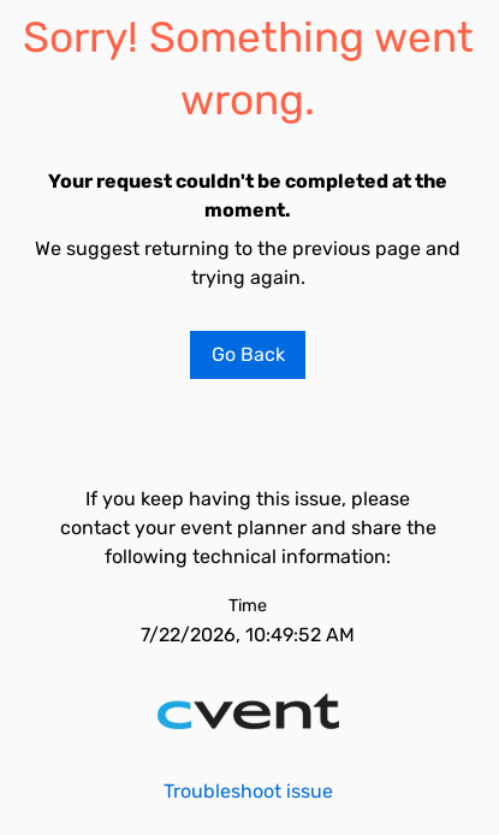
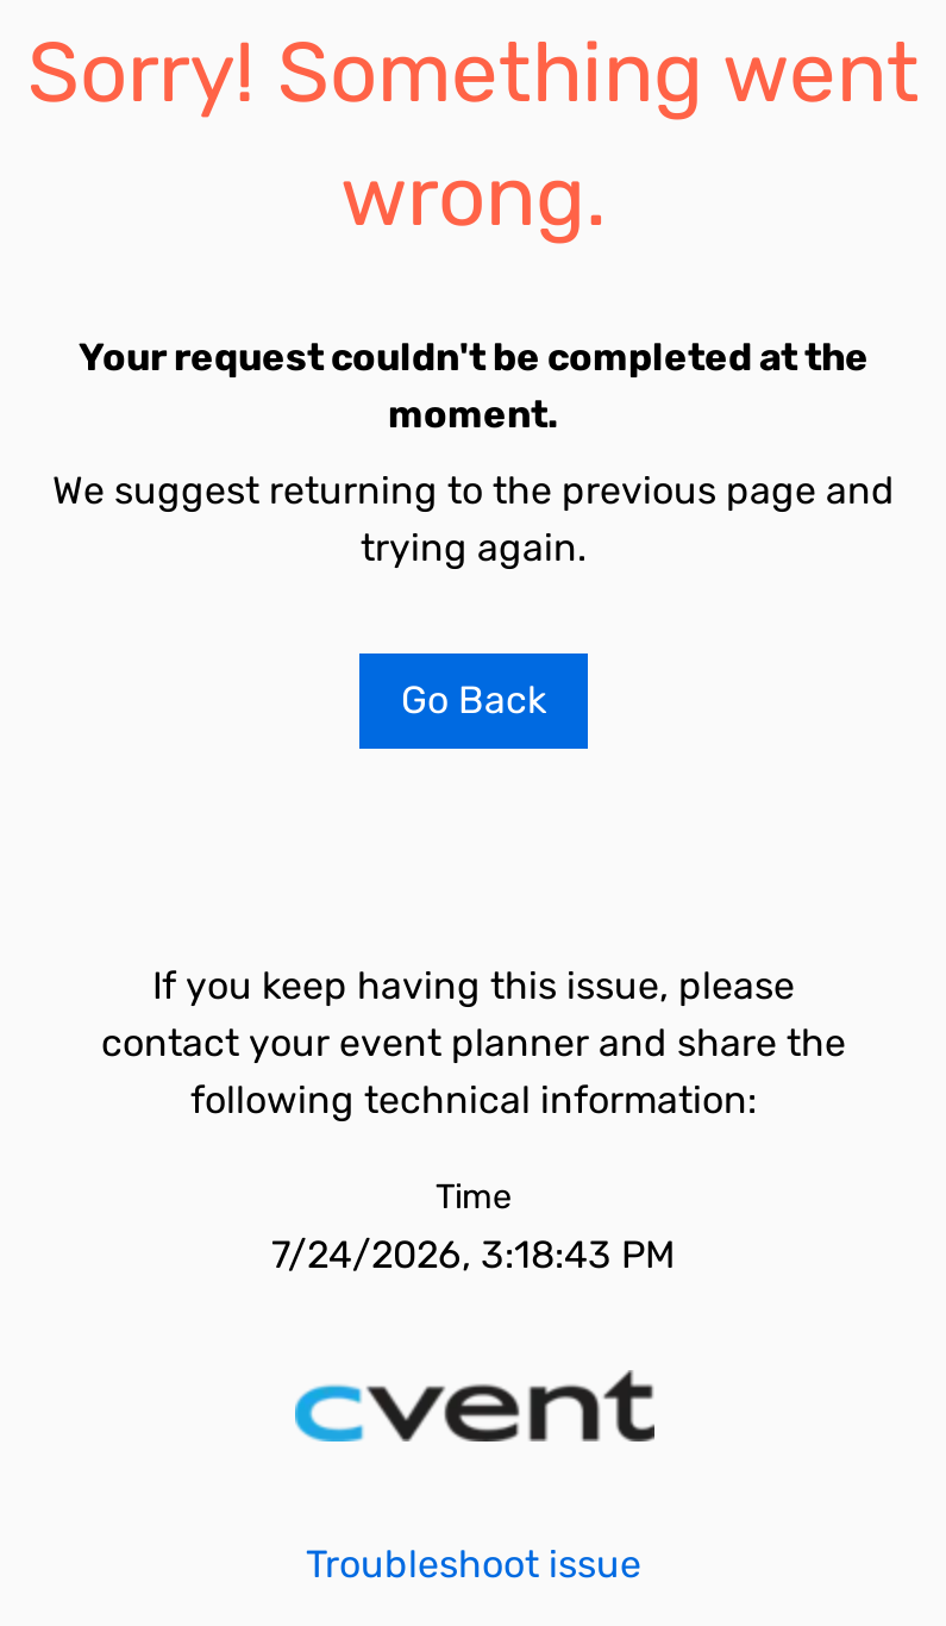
[141,623,355,646] 7/22/2026, 10:49:52 AM -> [271,1232,676,1277] 7/24/2026, 3:18:43 PM

